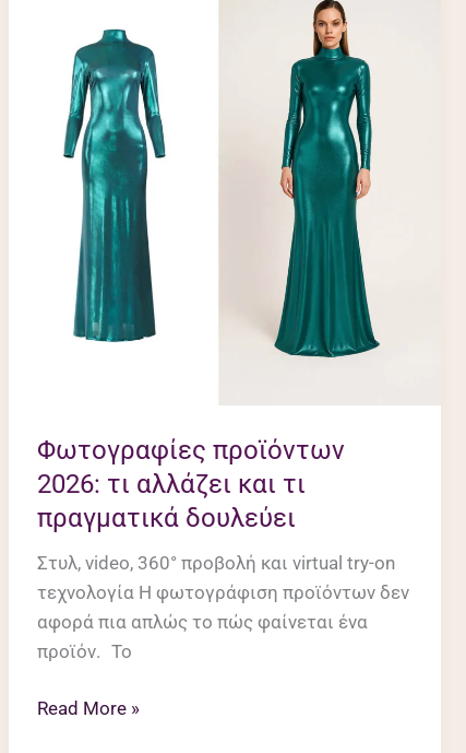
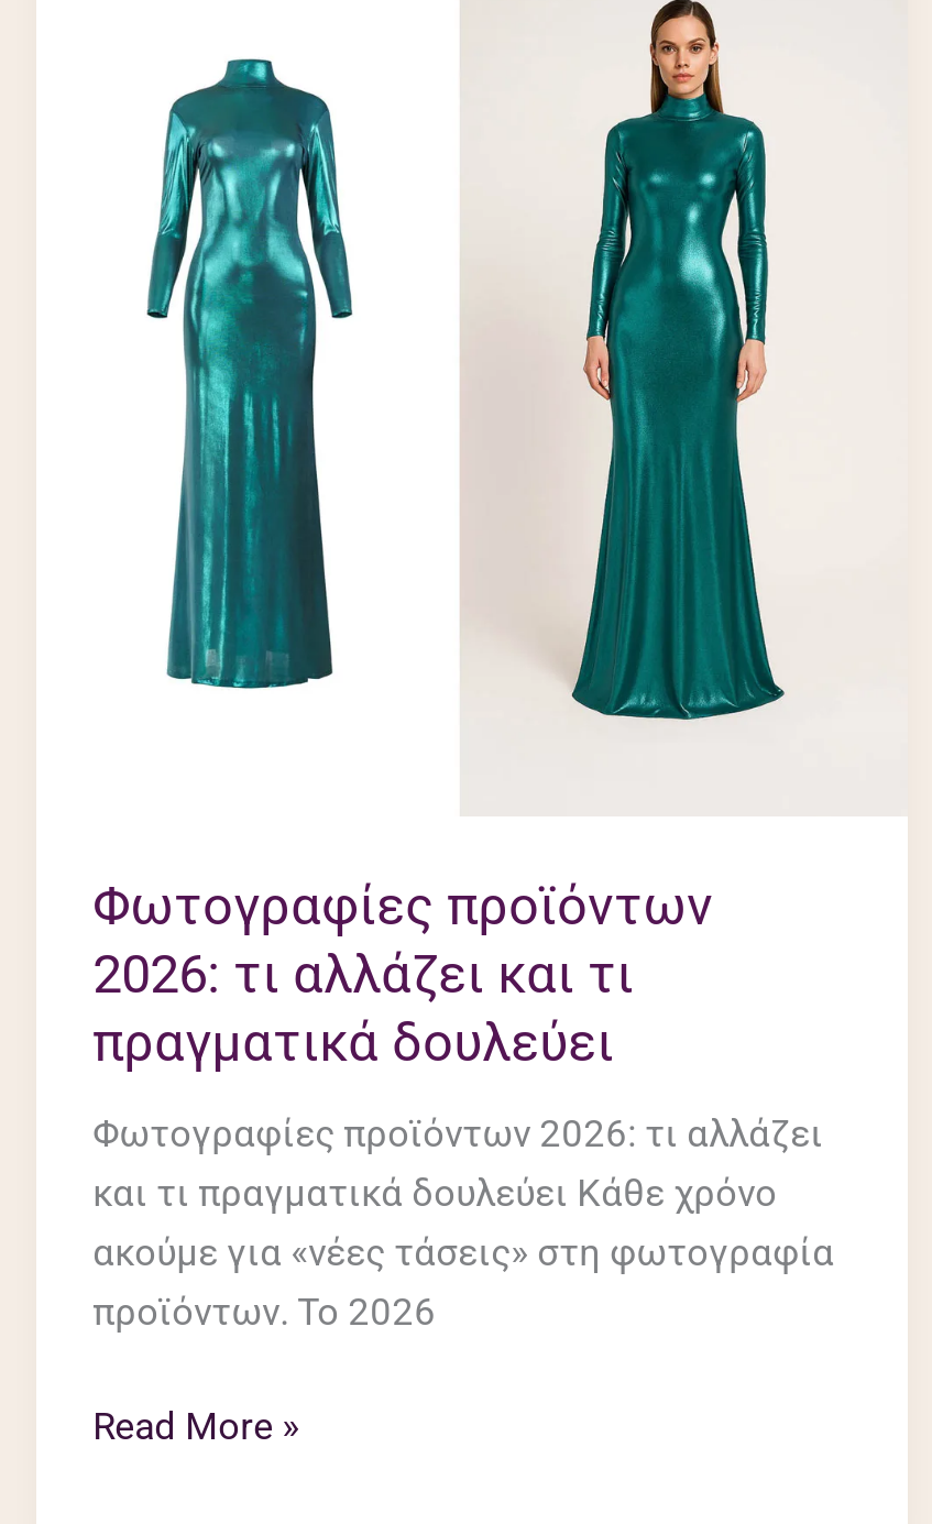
[37,552,409,662] Στυλ, video, 360° προβολή και virtual try-on | τεχνολογία Η φωτογράφιση προϊόντων δεν | αφορά πια απλώς το πώς φαίνεται ένα | προϊόν. Το -> [93,1111,835,1333] Φωτογραφίες προϊόντων 2026: τι αλλάζει | και τι πραγματικά δουλεύει Κάθε χρόνο | ακούμε για «νέες τάσεις» στη φωτογραφία | προϊόντων. Το 2026

